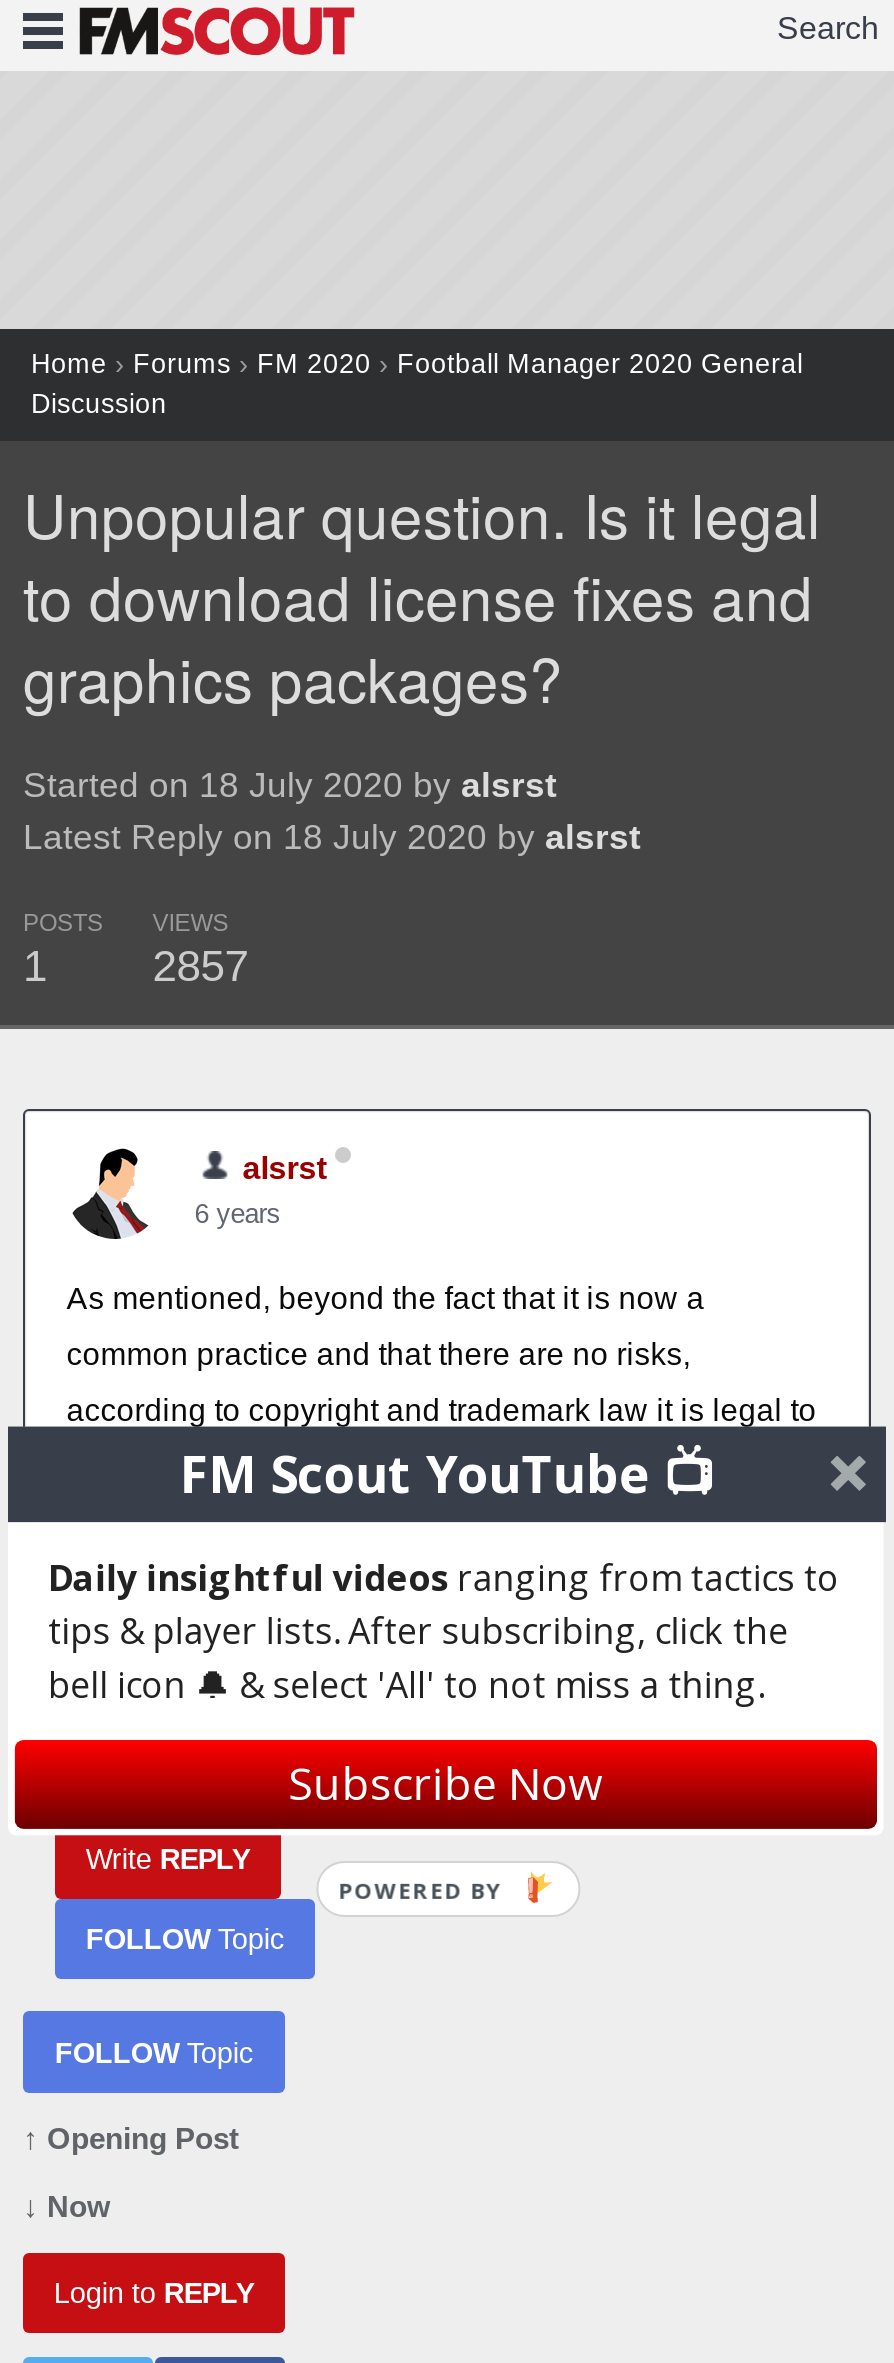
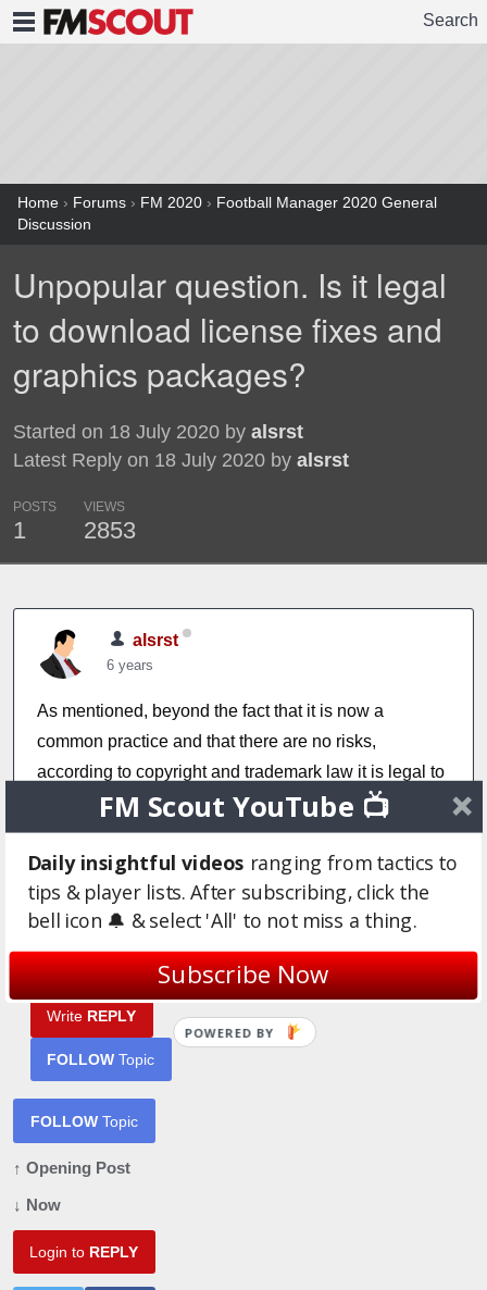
[153,941,249,991] 2857 -> [83,517,136,544] 2853

